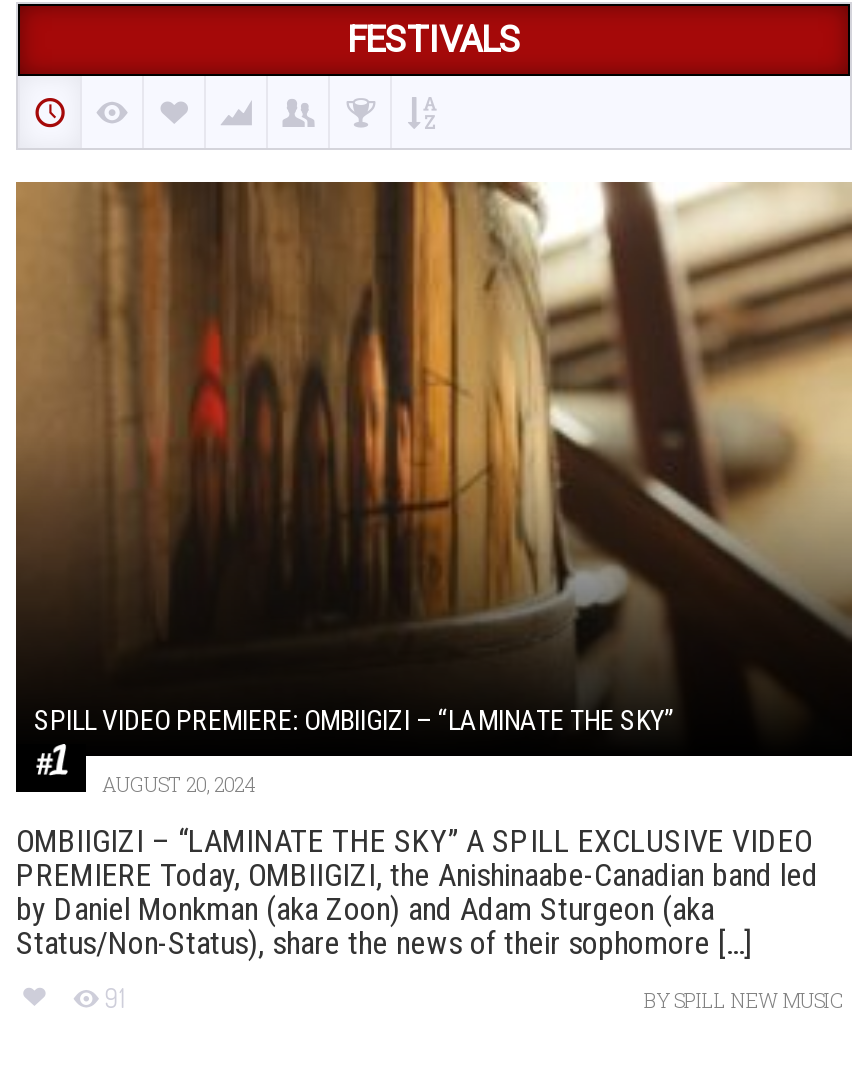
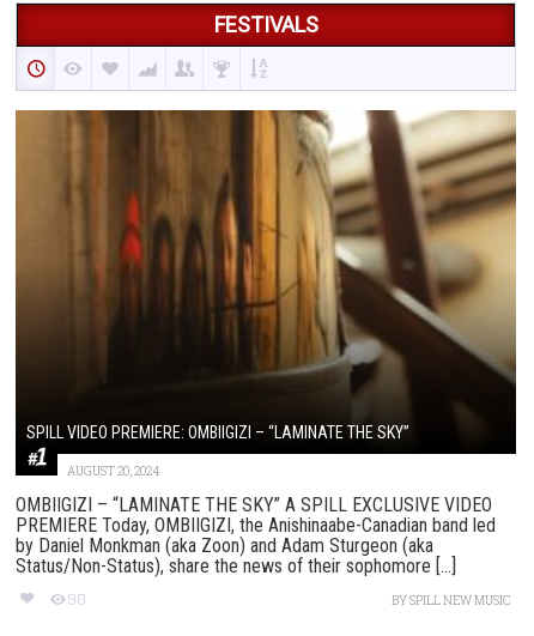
[105,981,125,1013] 91 -> [69,589,87,608] 90

